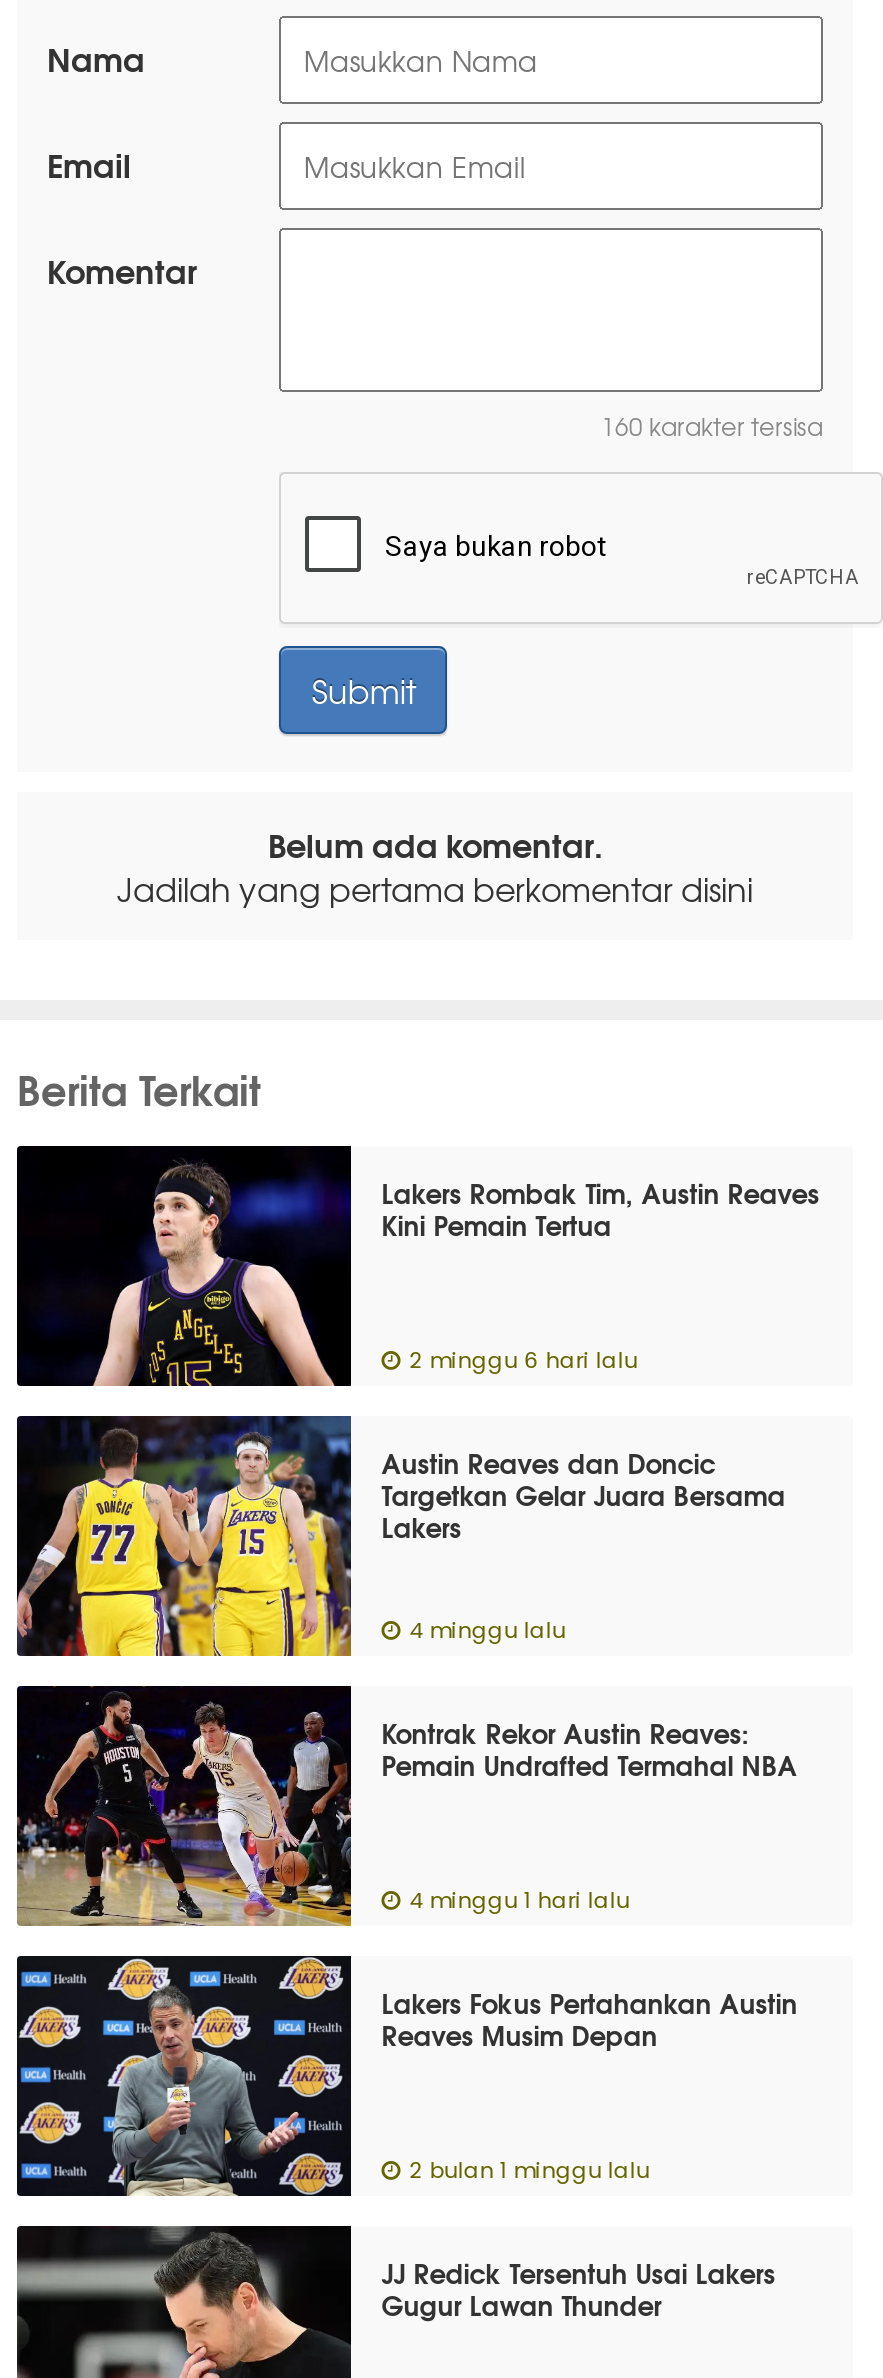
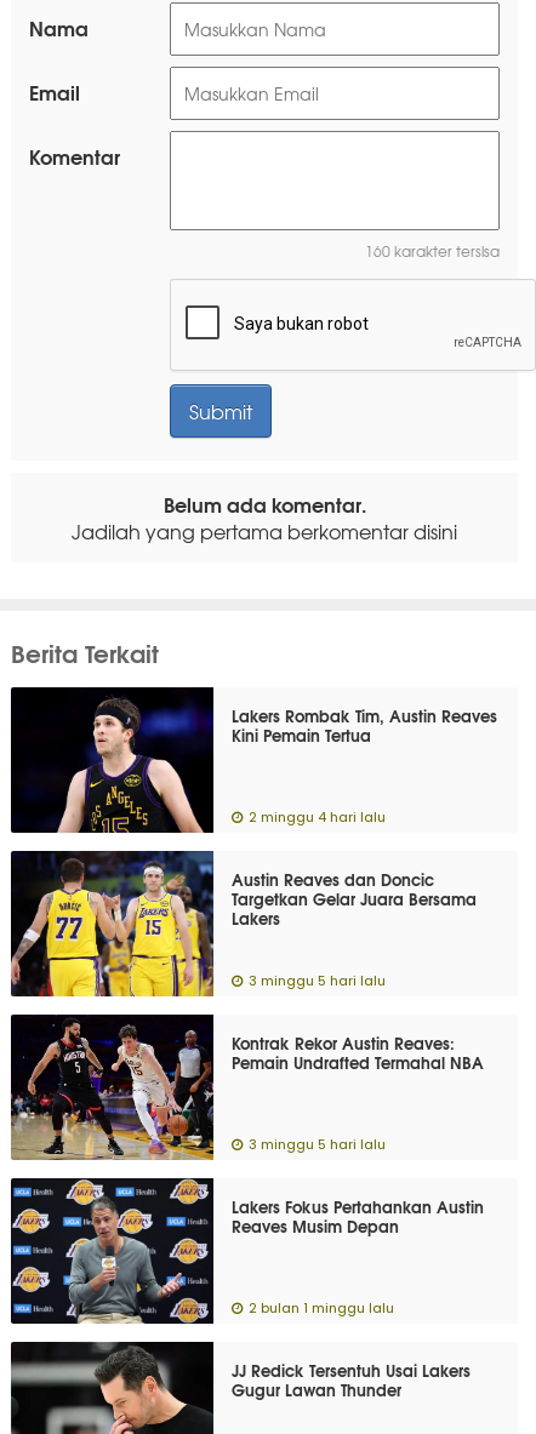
[409,1350,637,1372] 2 minggu 6 hari lalu -> [249,811,386,824] 2 minggu 4 hari lalu
[409,1620,565,1642] 4 minggu lalu -> [249,975,386,988] 3 minggu 5 hari lalu
[409,1890,629,1912] 4 minggu 1 hari lalu -> [249,1138,386,1152] 3 minggu 5 hari lalu

